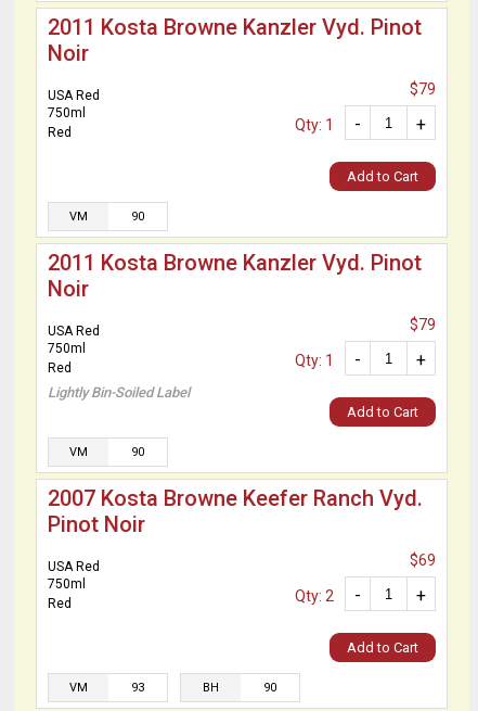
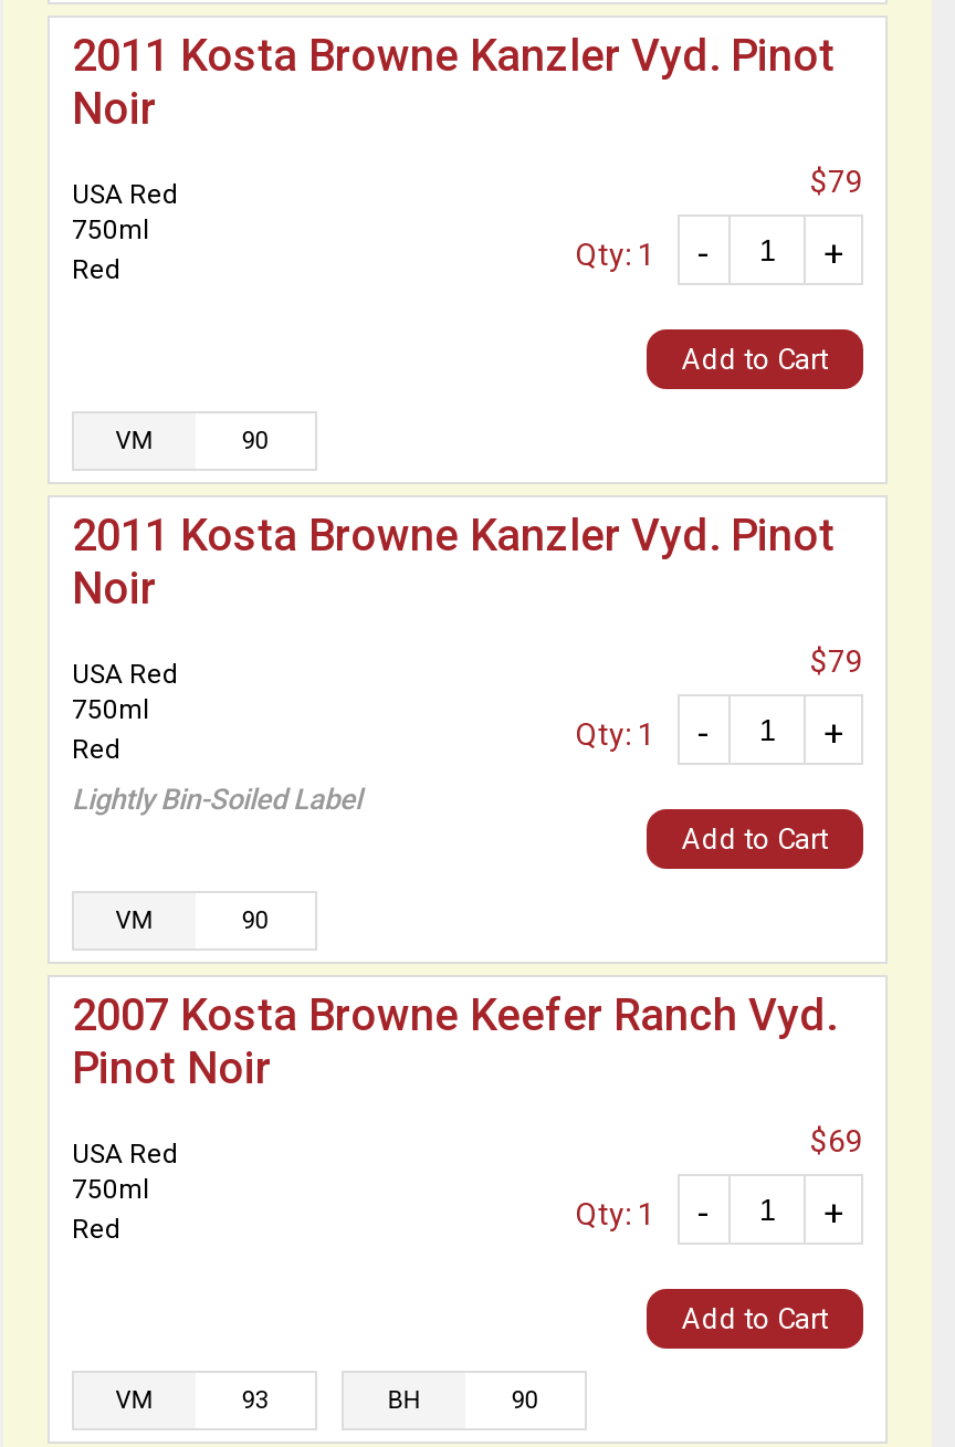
[295,587,334,605] Qty: 2 -> [576,1196,655,1232] Qty: 1

